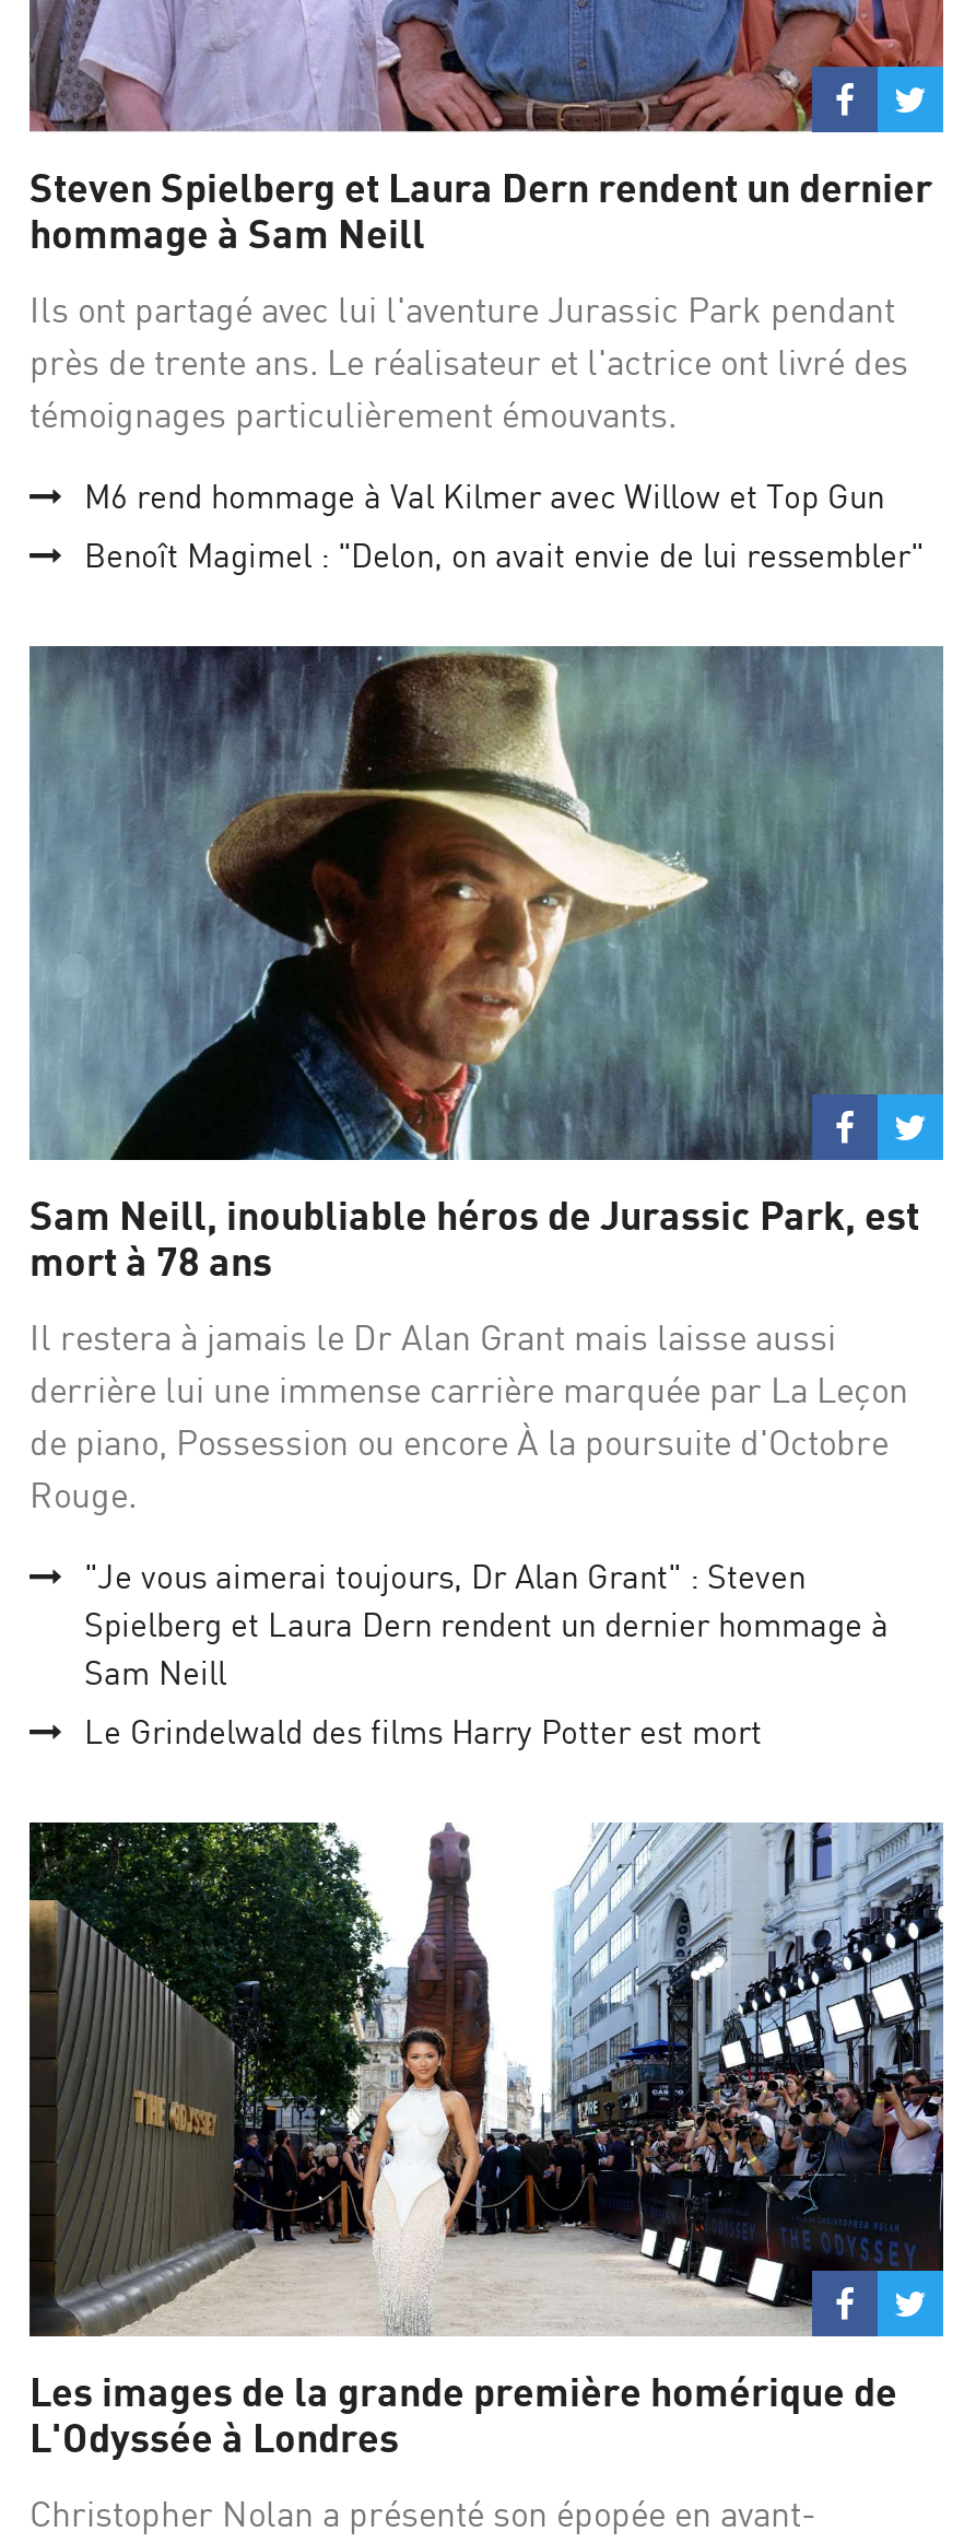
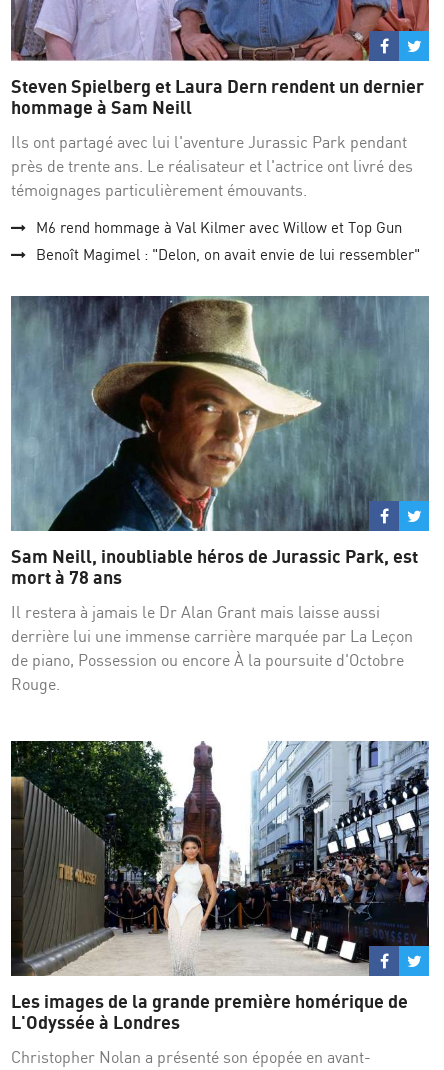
[84,1556,889,1753] "Je vous aimerai toujours, Dr Alan Grant" : Steven | Spielberg et Laura Dern rendent un dernier hommage à | Sam Neill | Le Grindelwald des films Harry Potter est mort -> none

